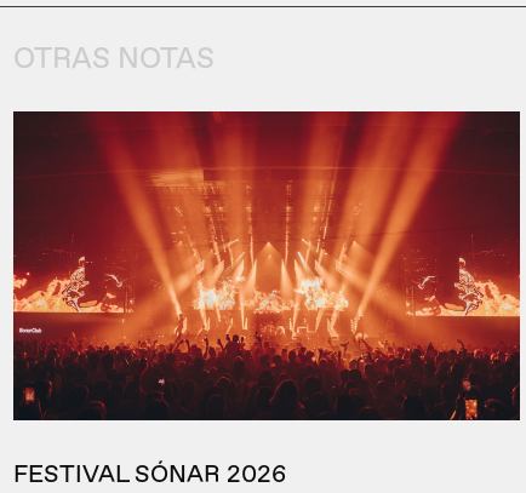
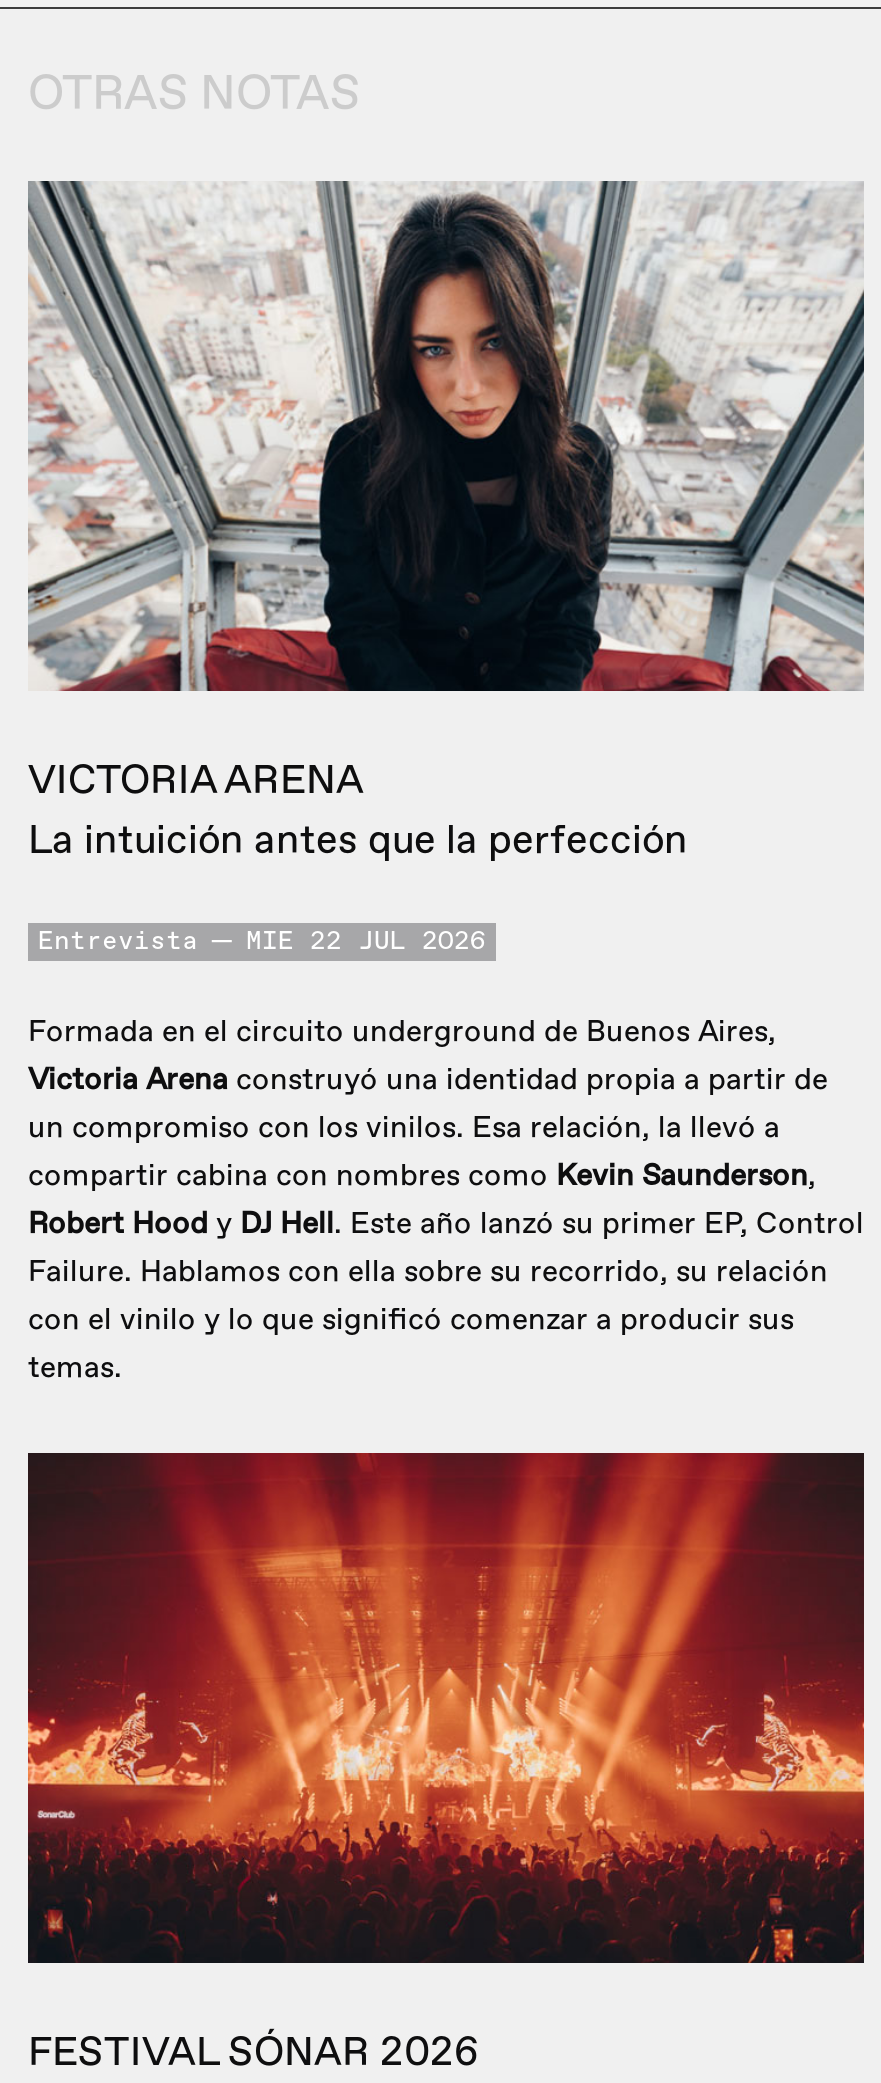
none -> [28,179,866,1386] [image] | VICTORIA ARENA | La intuición antes que la perfección | Entrevista | MIE 22 JUL 2026 | Formada en el circuito underground de Buenos Aires, | Victoria Arena construyó una identidad propia a partir de | un compromiso con los vinilos. Esa relación, la llevó a | compartir cabina con nombres como Kevin Saunderson, | Robert Hood y DJ Hell. Este año lanzó su primer EP, Control | Failure. Hablamos con ella sobre su recorrido, su relación | con el vinilo y lo que significó comenzar a producir sus | temas.

